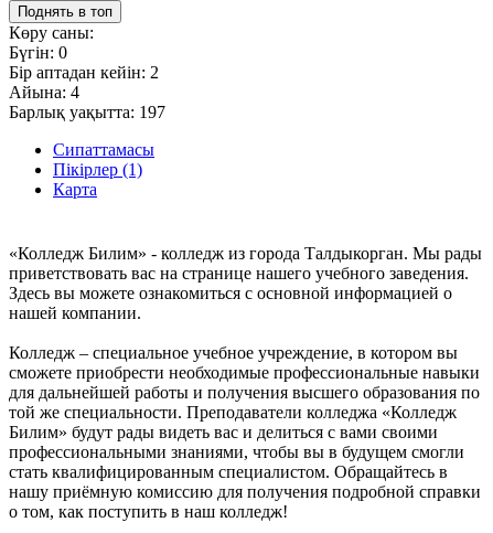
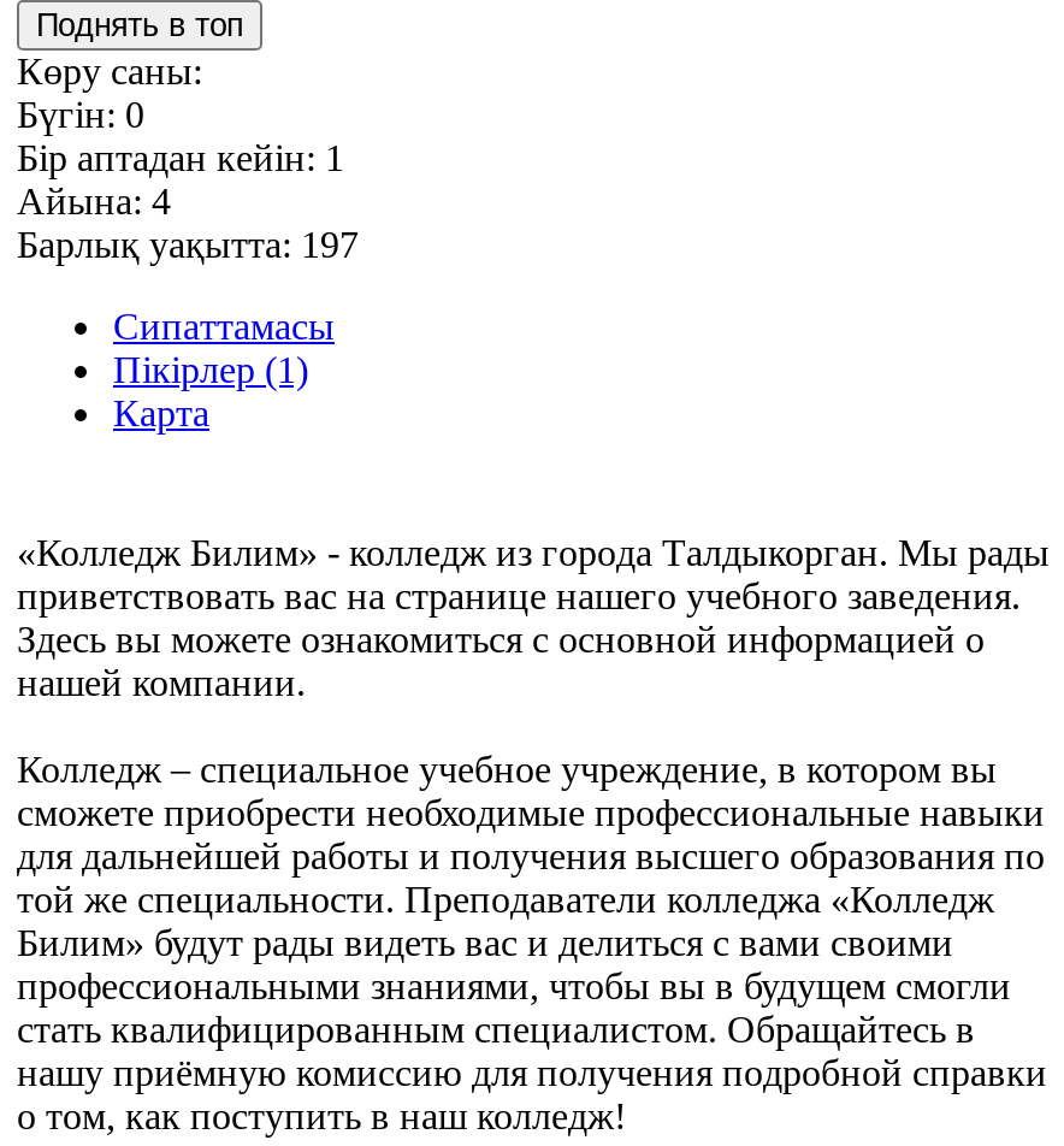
[9,63,159,81] Бір аптадан кейін: 2 -> [17,137,344,178] Бір аптадан кейін: 1

